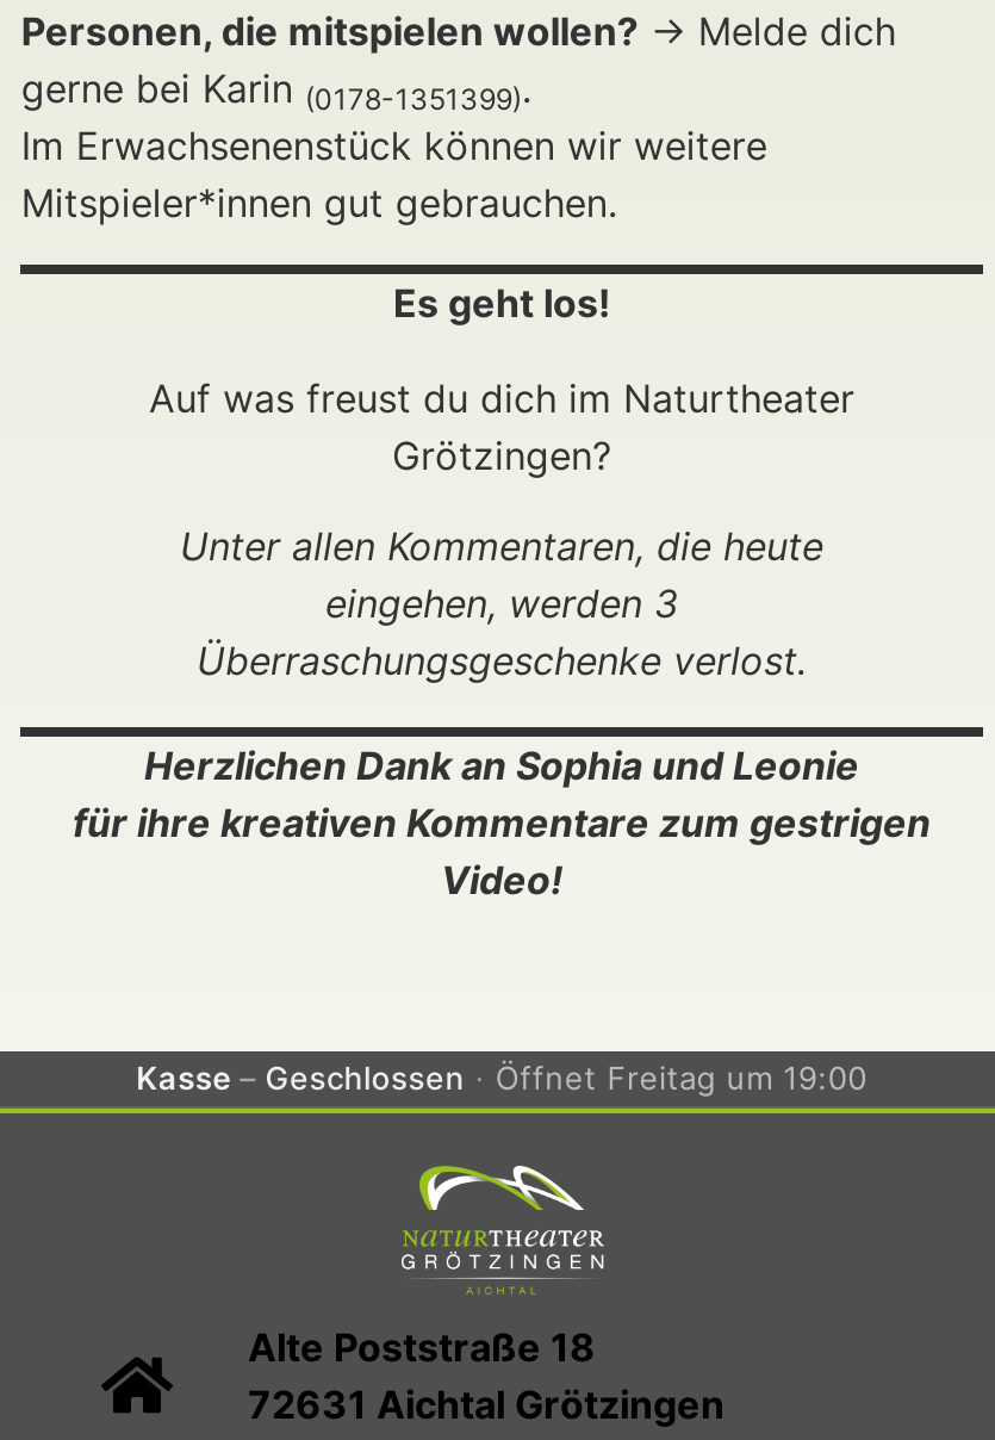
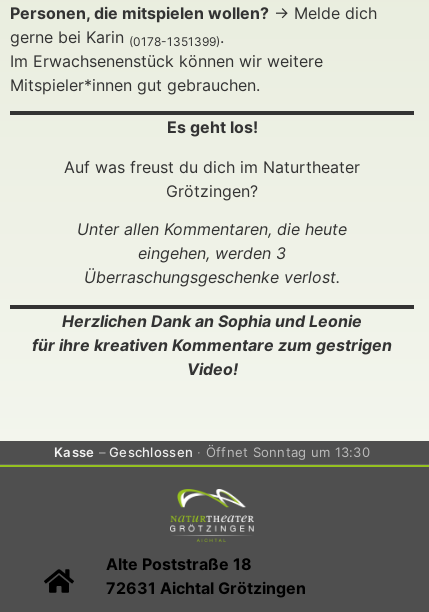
[495,1057,867,1095] Öffnet Freitag um 19:00 -> [206,443,370,459] Öffnet Sonntag um 13:30

